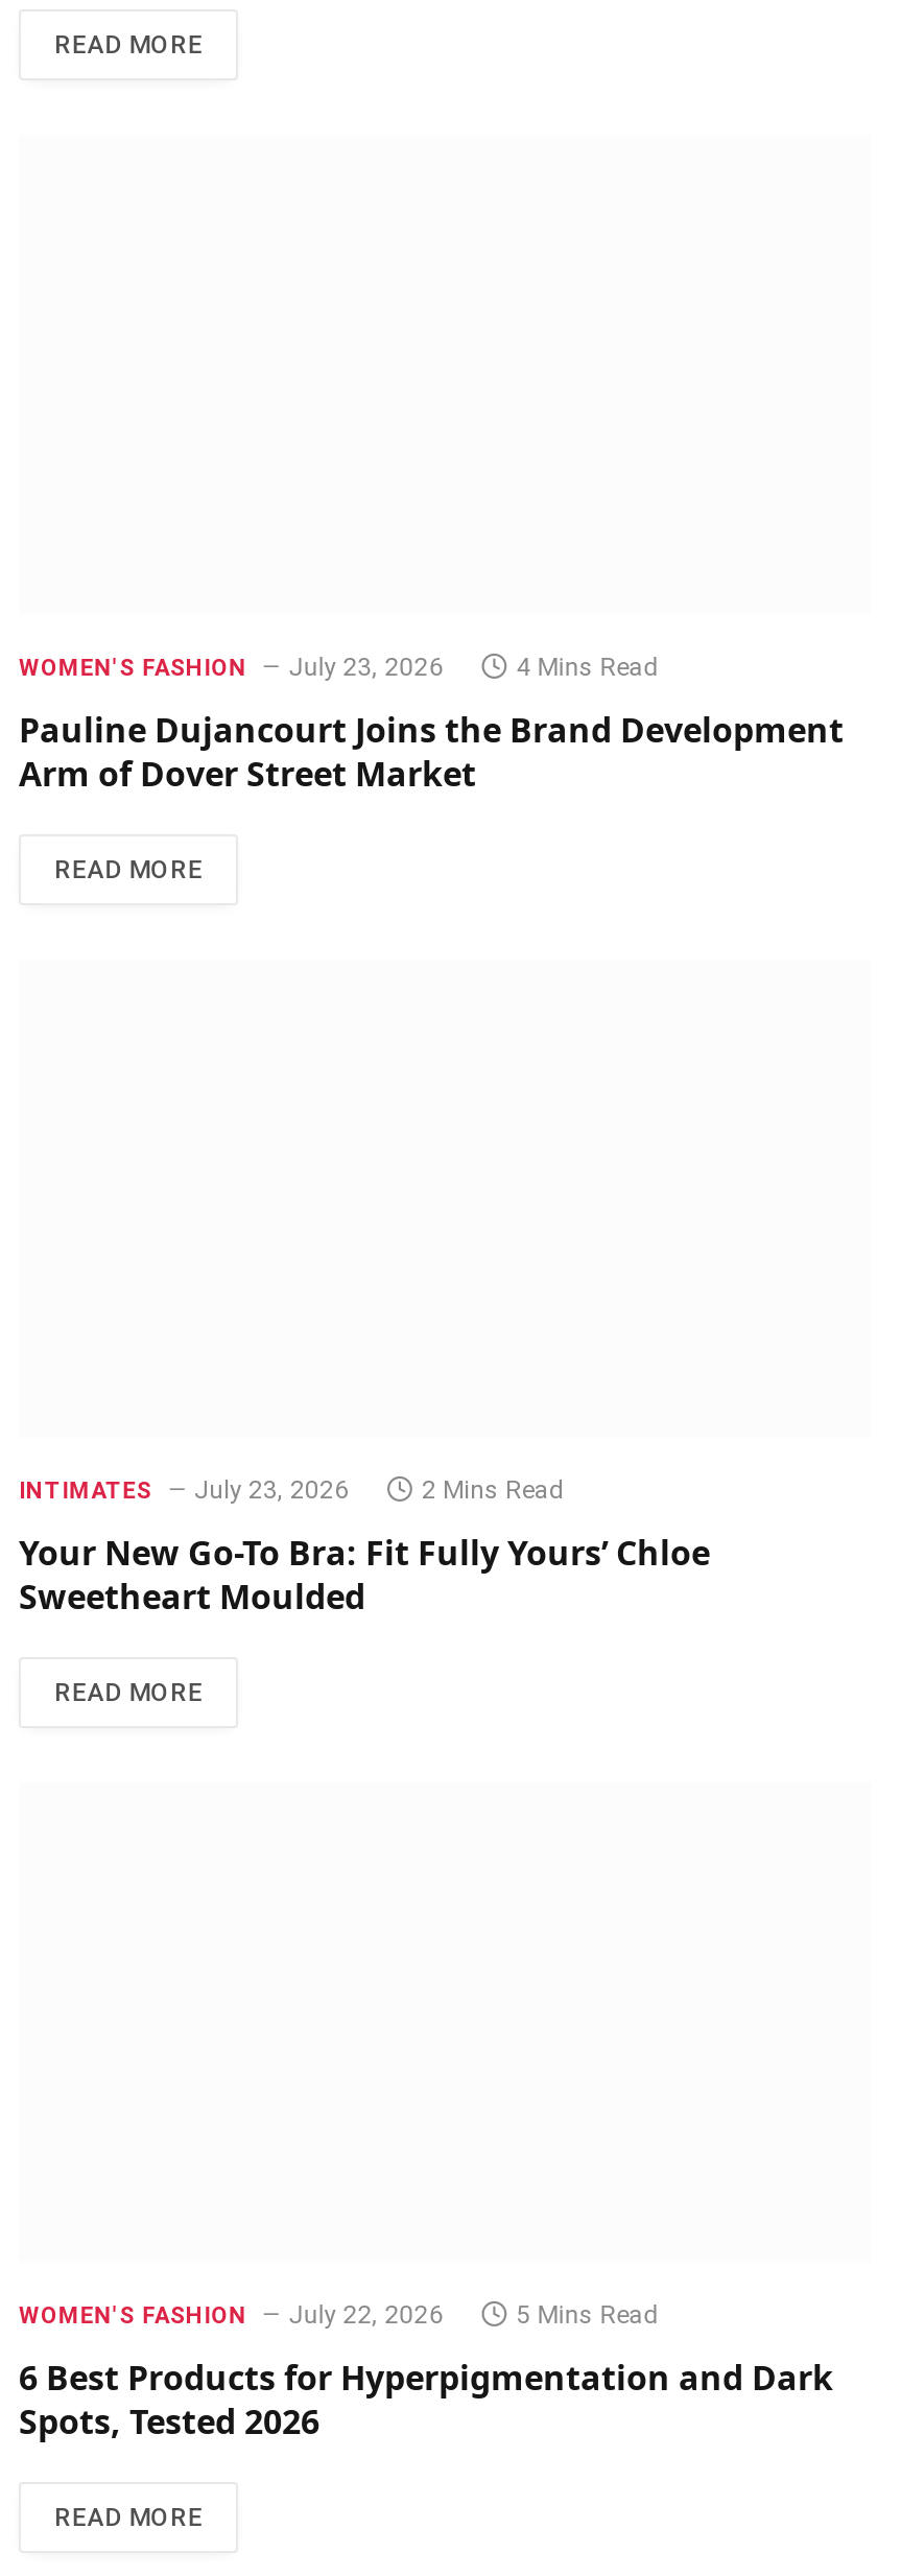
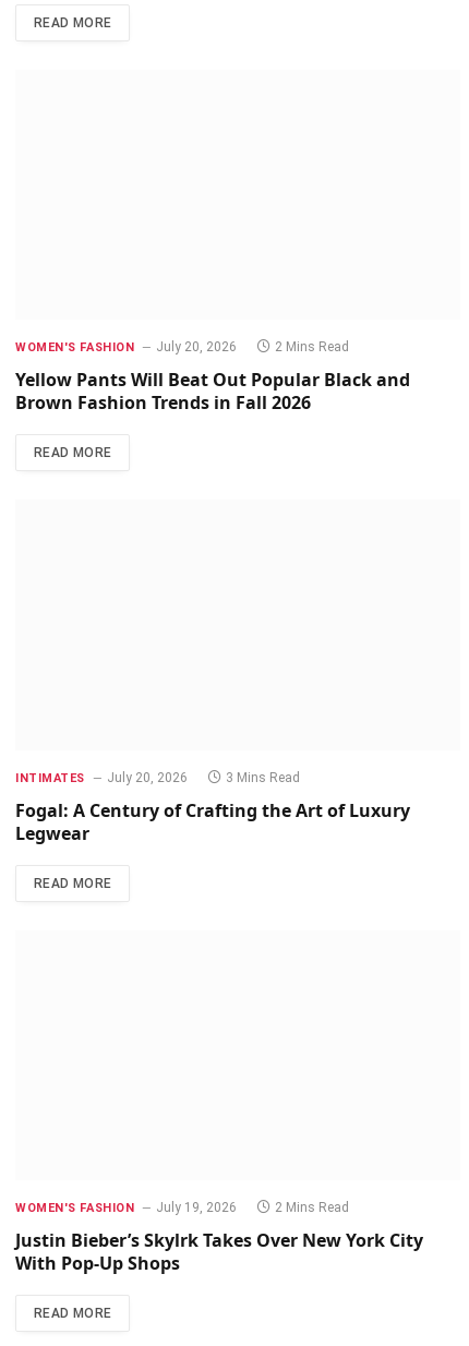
[289,652,658,681] July 23, 2026 | 4 Mins Read -> [156,340,349,355] July 20, 2026 | 2 Mins Read
[19,706,844,796] Pauline Dujancourt Joins the Brand Development | Arm of Dover Street Market -> [15,368,410,415] Yellow Pants Will Beat Out Popular Black and | Brown Fashion Trends in Fall 2026
[194,1476,564,1505] July 23, 2026 | 2 Mins Read -> [107,770,300,785] July 20, 2026 | 3 Mins Read
[19,1530,710,1620] Your New Go-To Bra: Fit Fully Yours’ Chloe | Sweetheart Moulded -> [15,798,410,845] Fogal: A Century of Crafting the Art of Luxury | Legwear
[289,2300,658,2329] July 22, 2026 | 5 Mins Read -> [156,1200,349,1215] July 19, 2026 | 2 Mins Read
[19,2354,833,2444] 6 Best Products for Hyperpigmentation and Dark | Spots, Tested 2026 -> [15,1229,423,1275] Justin Bieber’s Skylrk Takes Over New York City | With Pop-Up Shops

